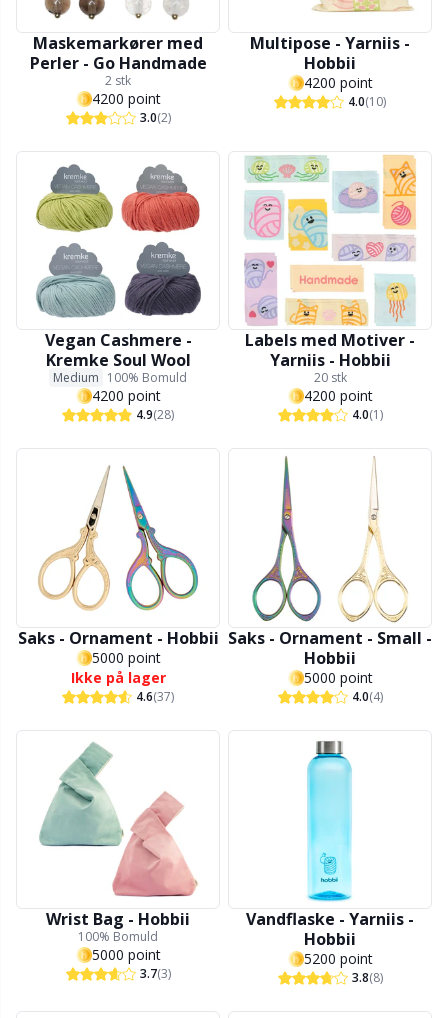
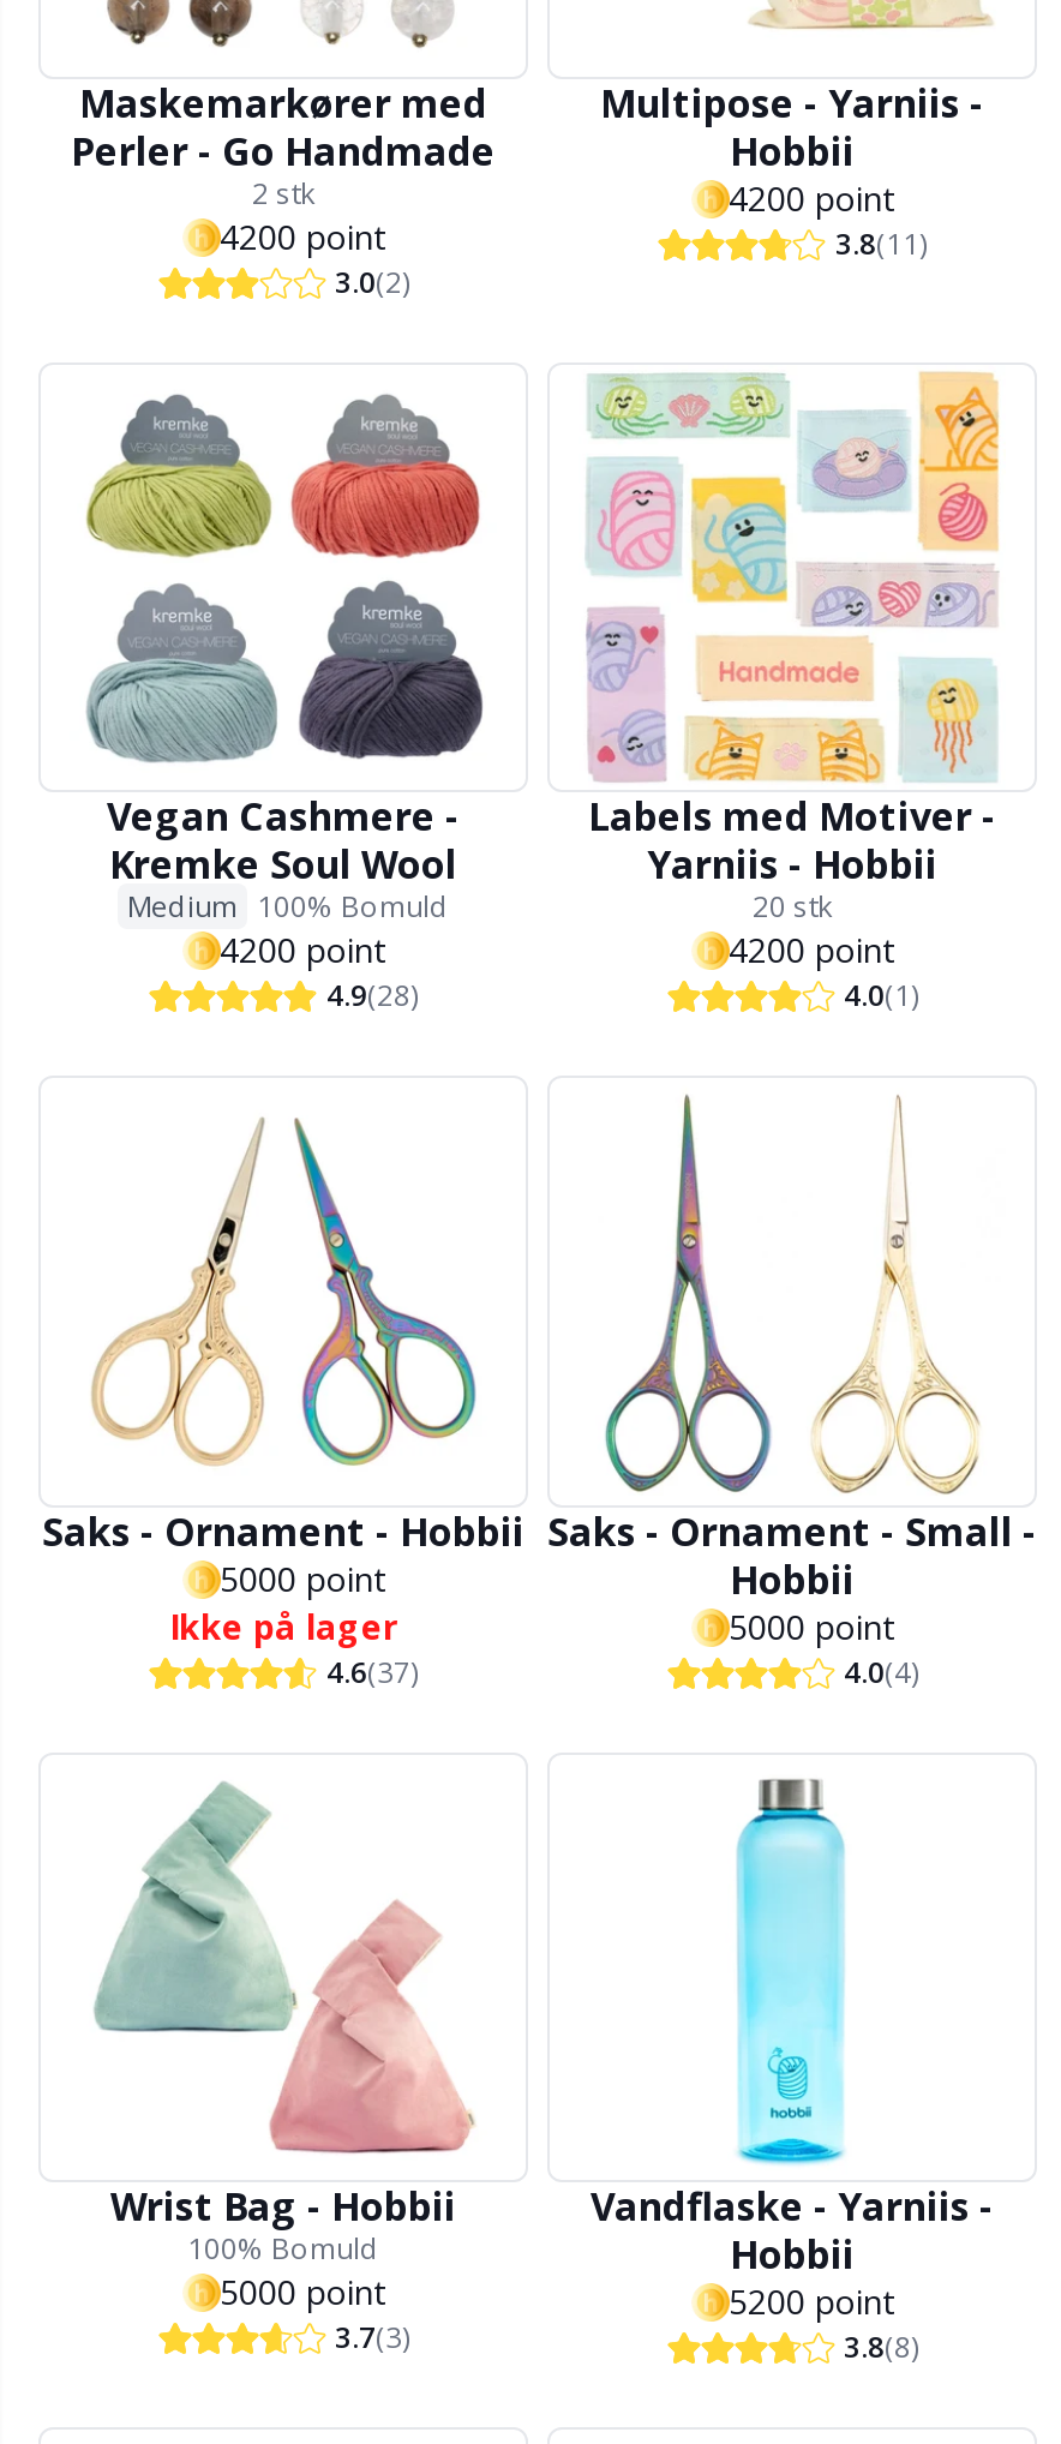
[348,93,386,110] 4.0(10) -> [835,223,927,263] 3.8(11)

